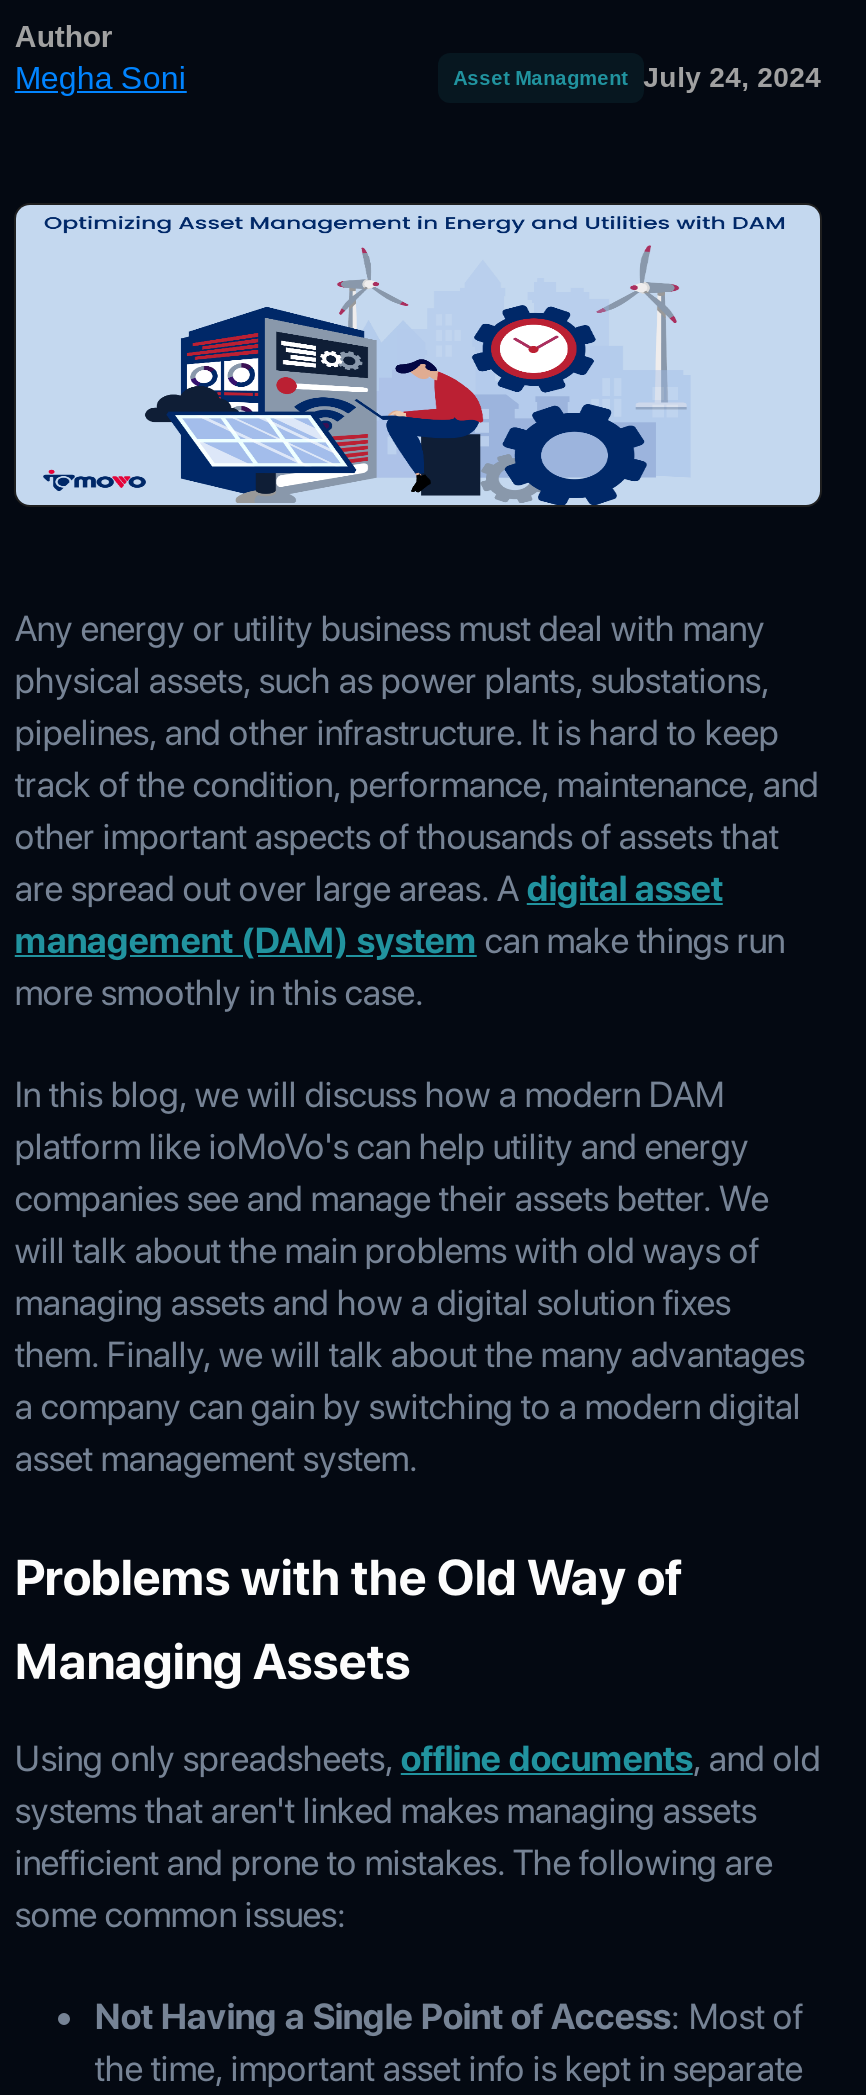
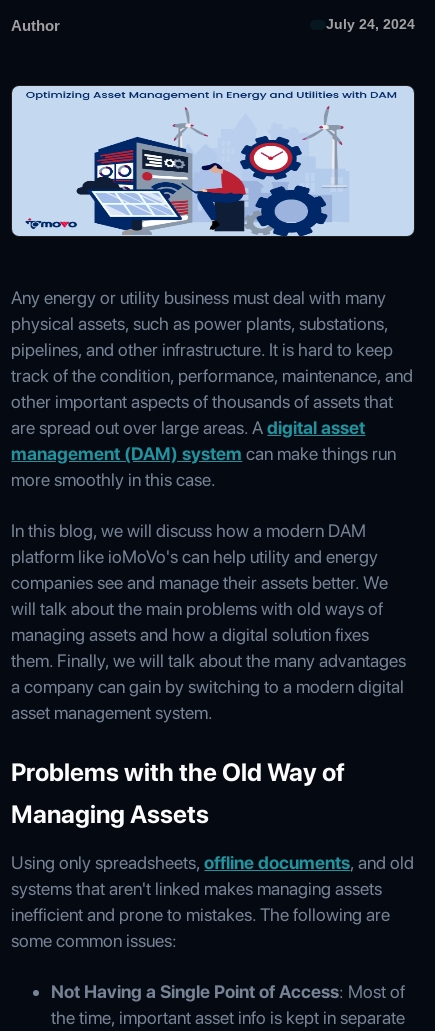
[15,61,627,95] Megha Soni | Asset Managment -> none

